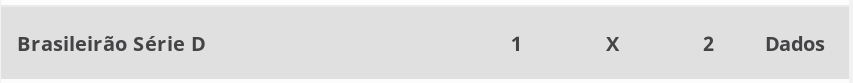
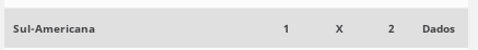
[17,29,205,57] Brasileirão Série D -> [13,21,95,36] Sul-Americana

